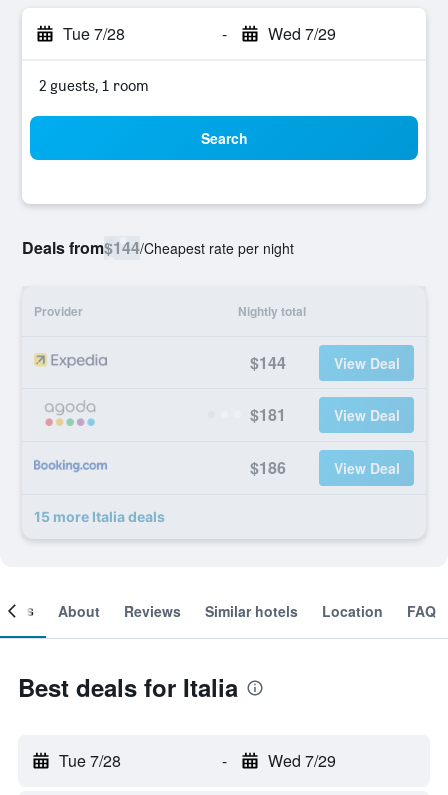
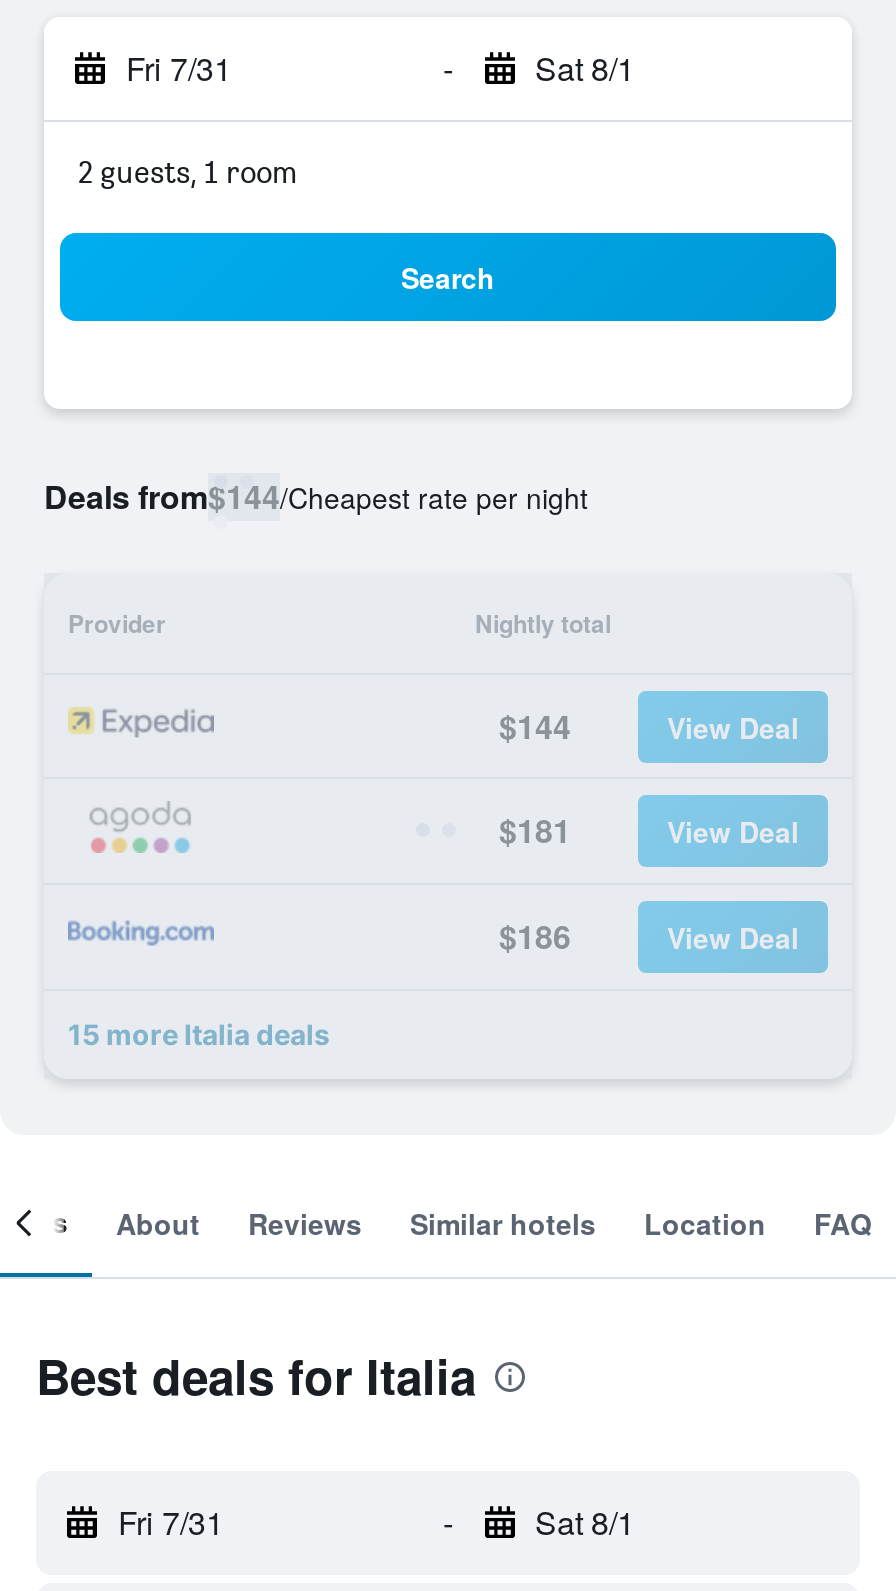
[63,22,125,45] Tue 7/28 -> [126,45,232,91] Fri 7/31
[267,22,335,45] Wed 7/29 -> [535,45,635,91] Sat 8/1
[59,749,121,772] Tue 7/28 -> [118,1499,224,1545] Fri 7/31
[267,749,335,772] Wed 7/29 -> [535,1499,635,1545] Sat 8/1

